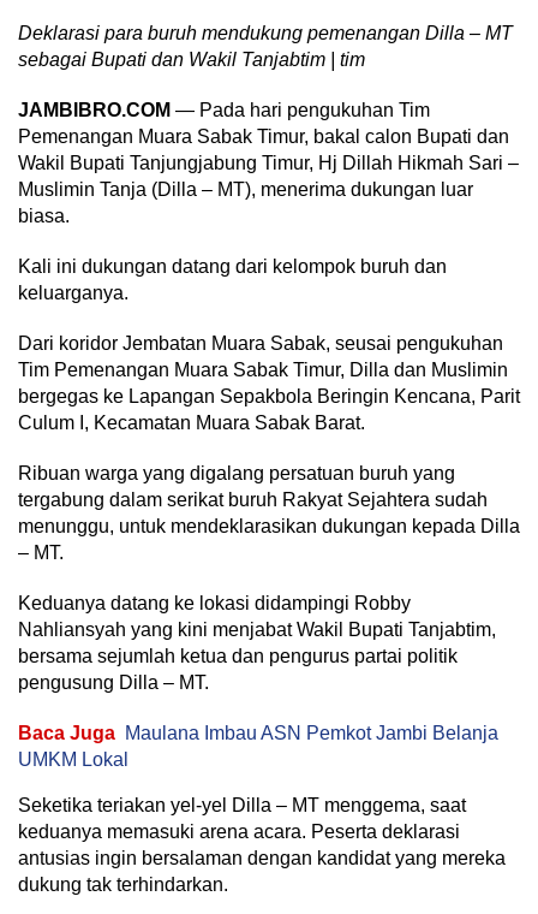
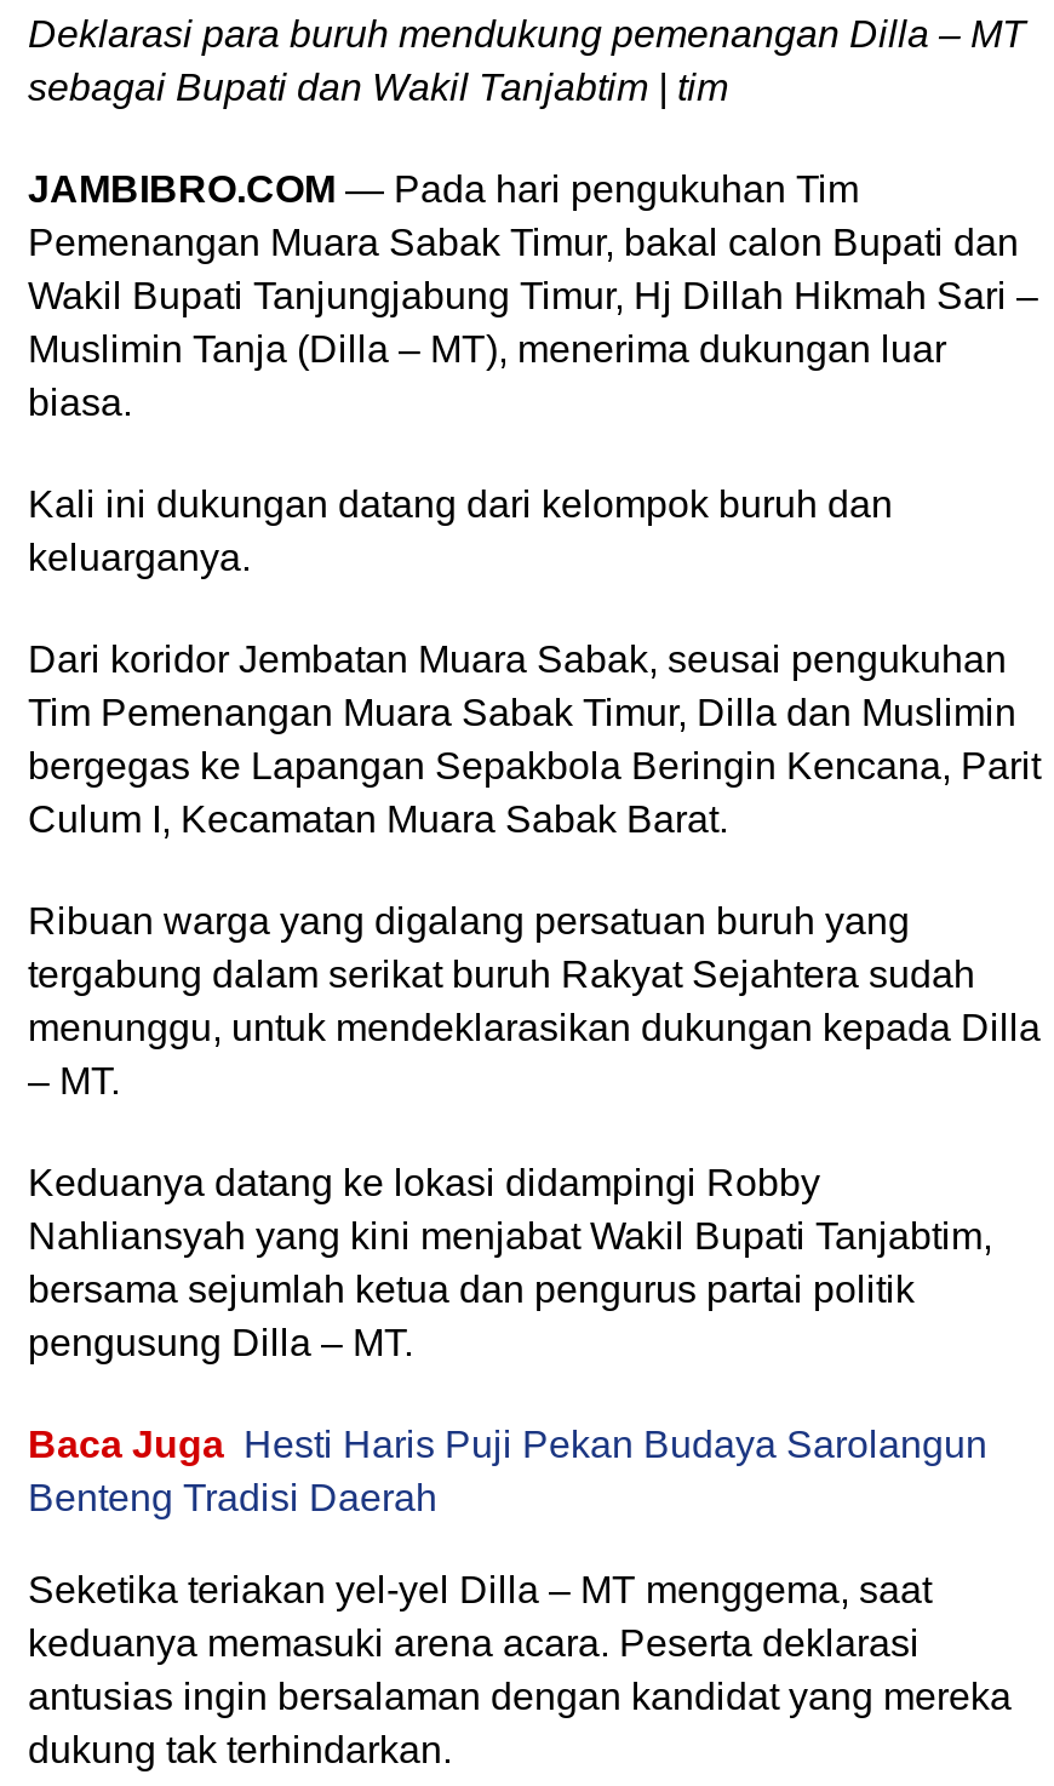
[18,722,498,769] Baca Juga Maulana Imbau ASN Pemkot Jambi Belanja | UMKM Lokal -> [28,1423,987,1517] Baca Juga Hesti Haris Puji Pekan Budaya Sarolangun | Benteng Tradisi Daerah

